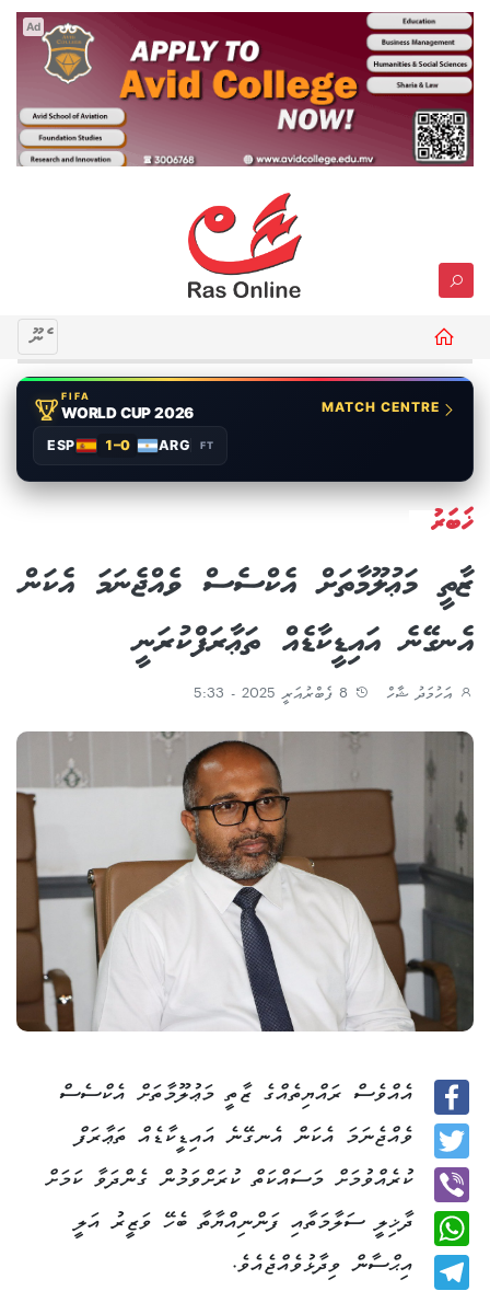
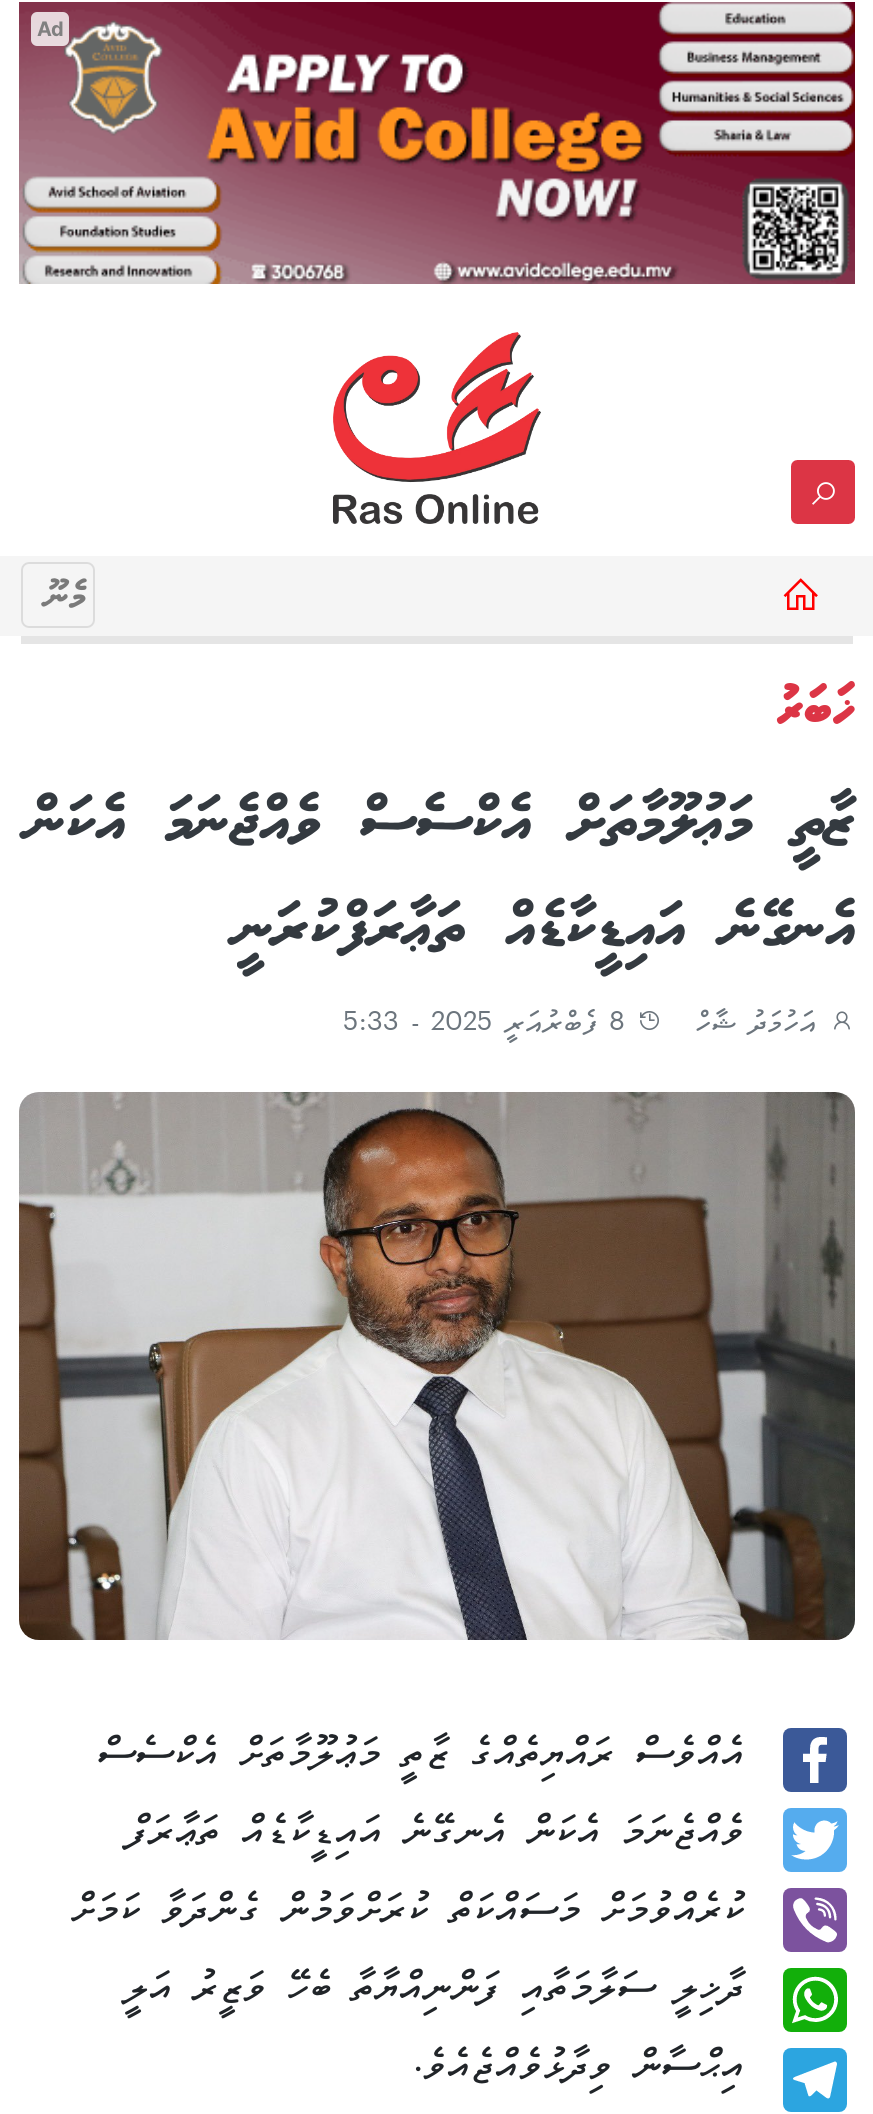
[9,374,481,500] [image] | FIFA | WORLD CUP 2026 | MATCH CENTRE | ESP | 1–0 | ARG | FT -> none

